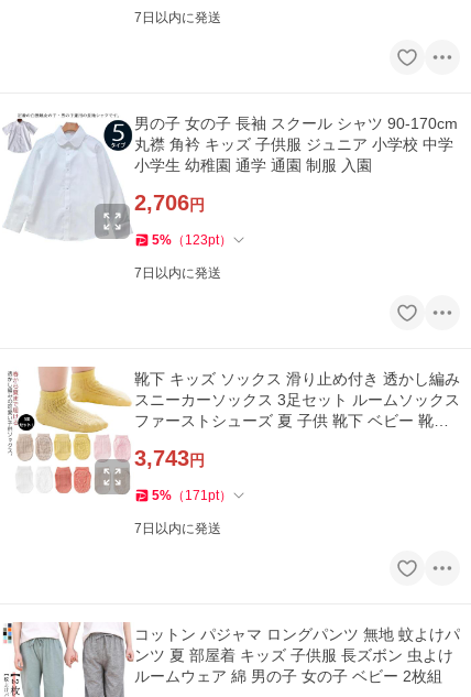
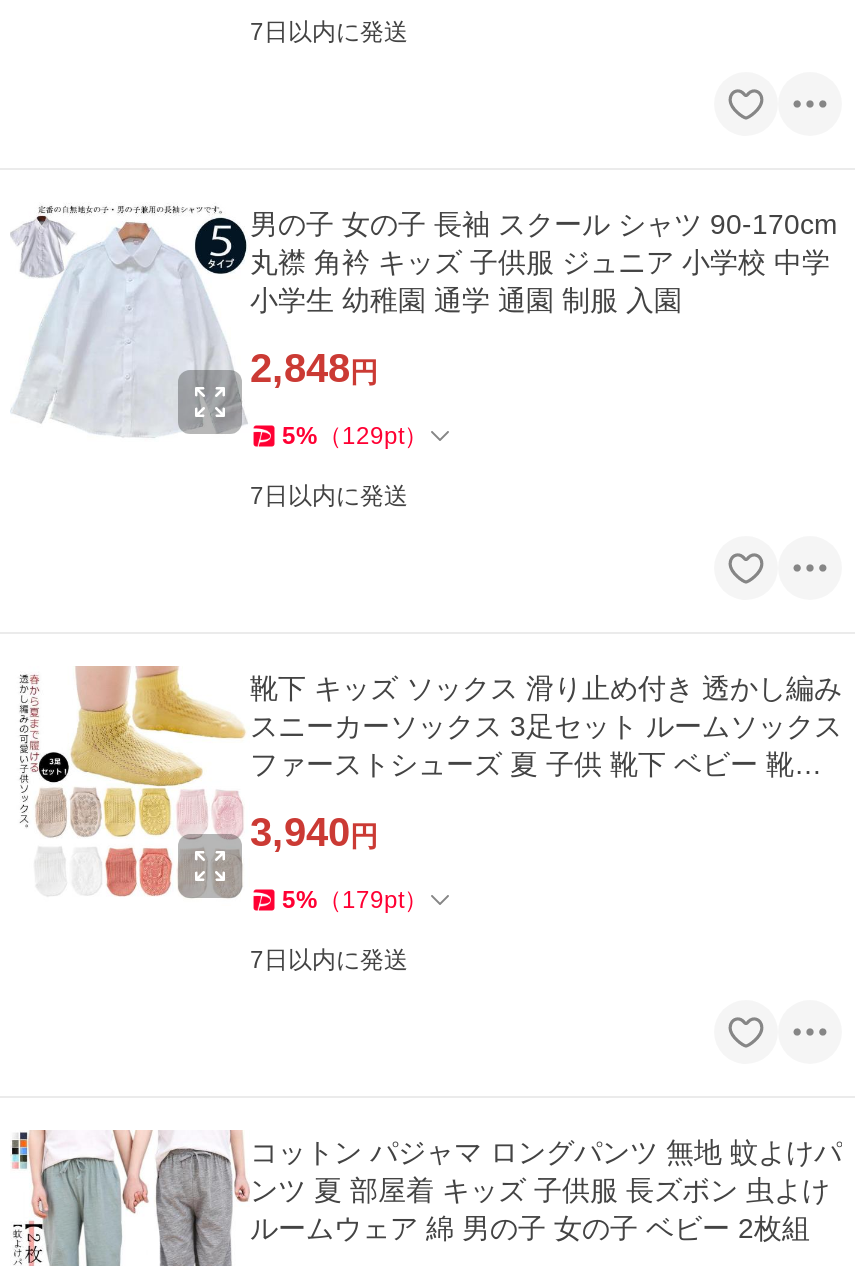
[134,191,205,215] 2,706円 -> [250,346,378,390] 2,848円
[152,233,232,248] 5%（123pt） -> [282,422,428,450] 5%（129pt）
[134,446,205,470] 3,743円 -> [250,810,378,854] 3,940円
[152,488,232,503] 5%（171pt） -> [282,886,428,914] 5%（179pt）

